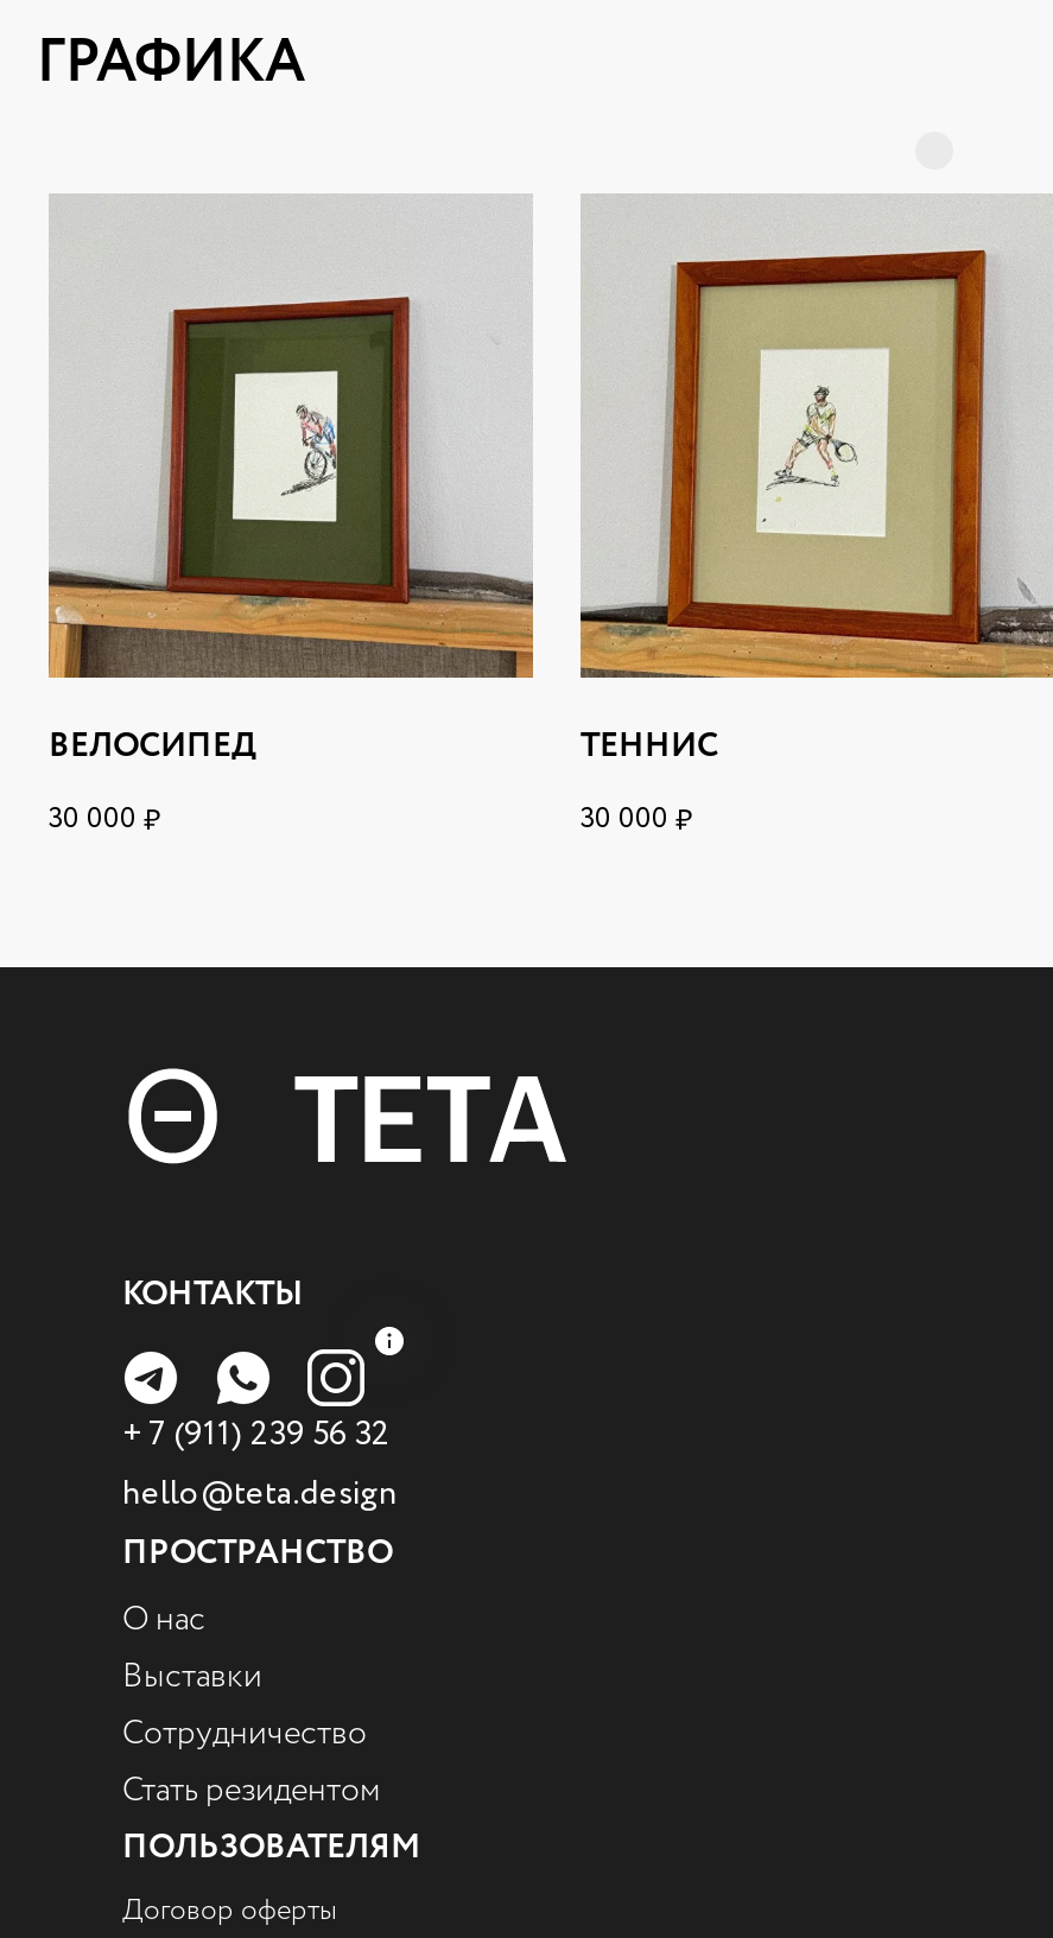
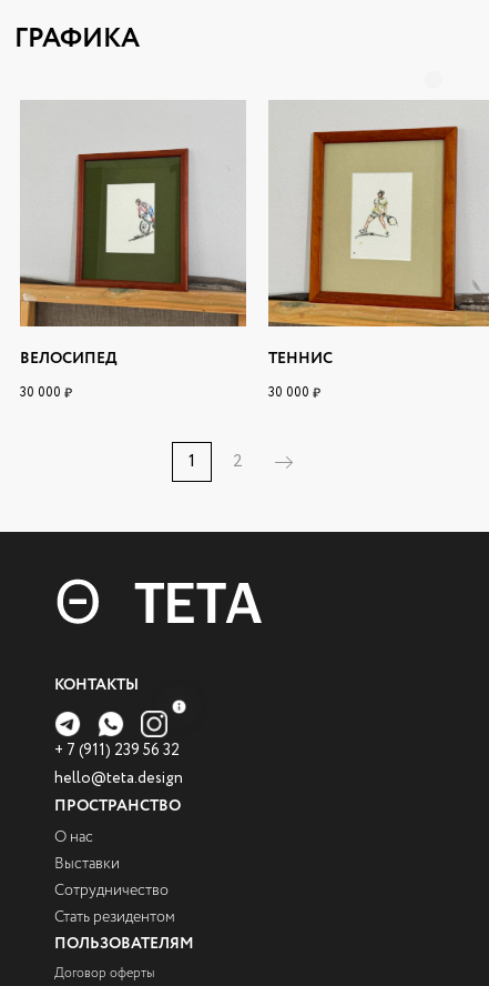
none -> [188,448,243,474] 1 | 2

